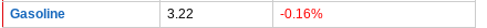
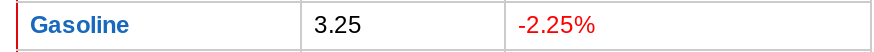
[167,6,194,21] 3.22 -> [314,12,362,40] 3.25
[280,6,323,21] -0.16% -> [518,12,596,40] -2.25%

